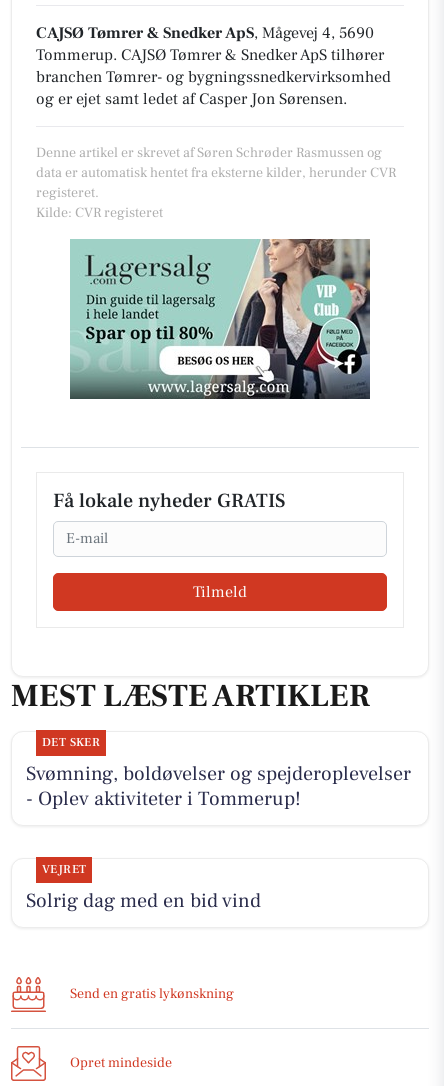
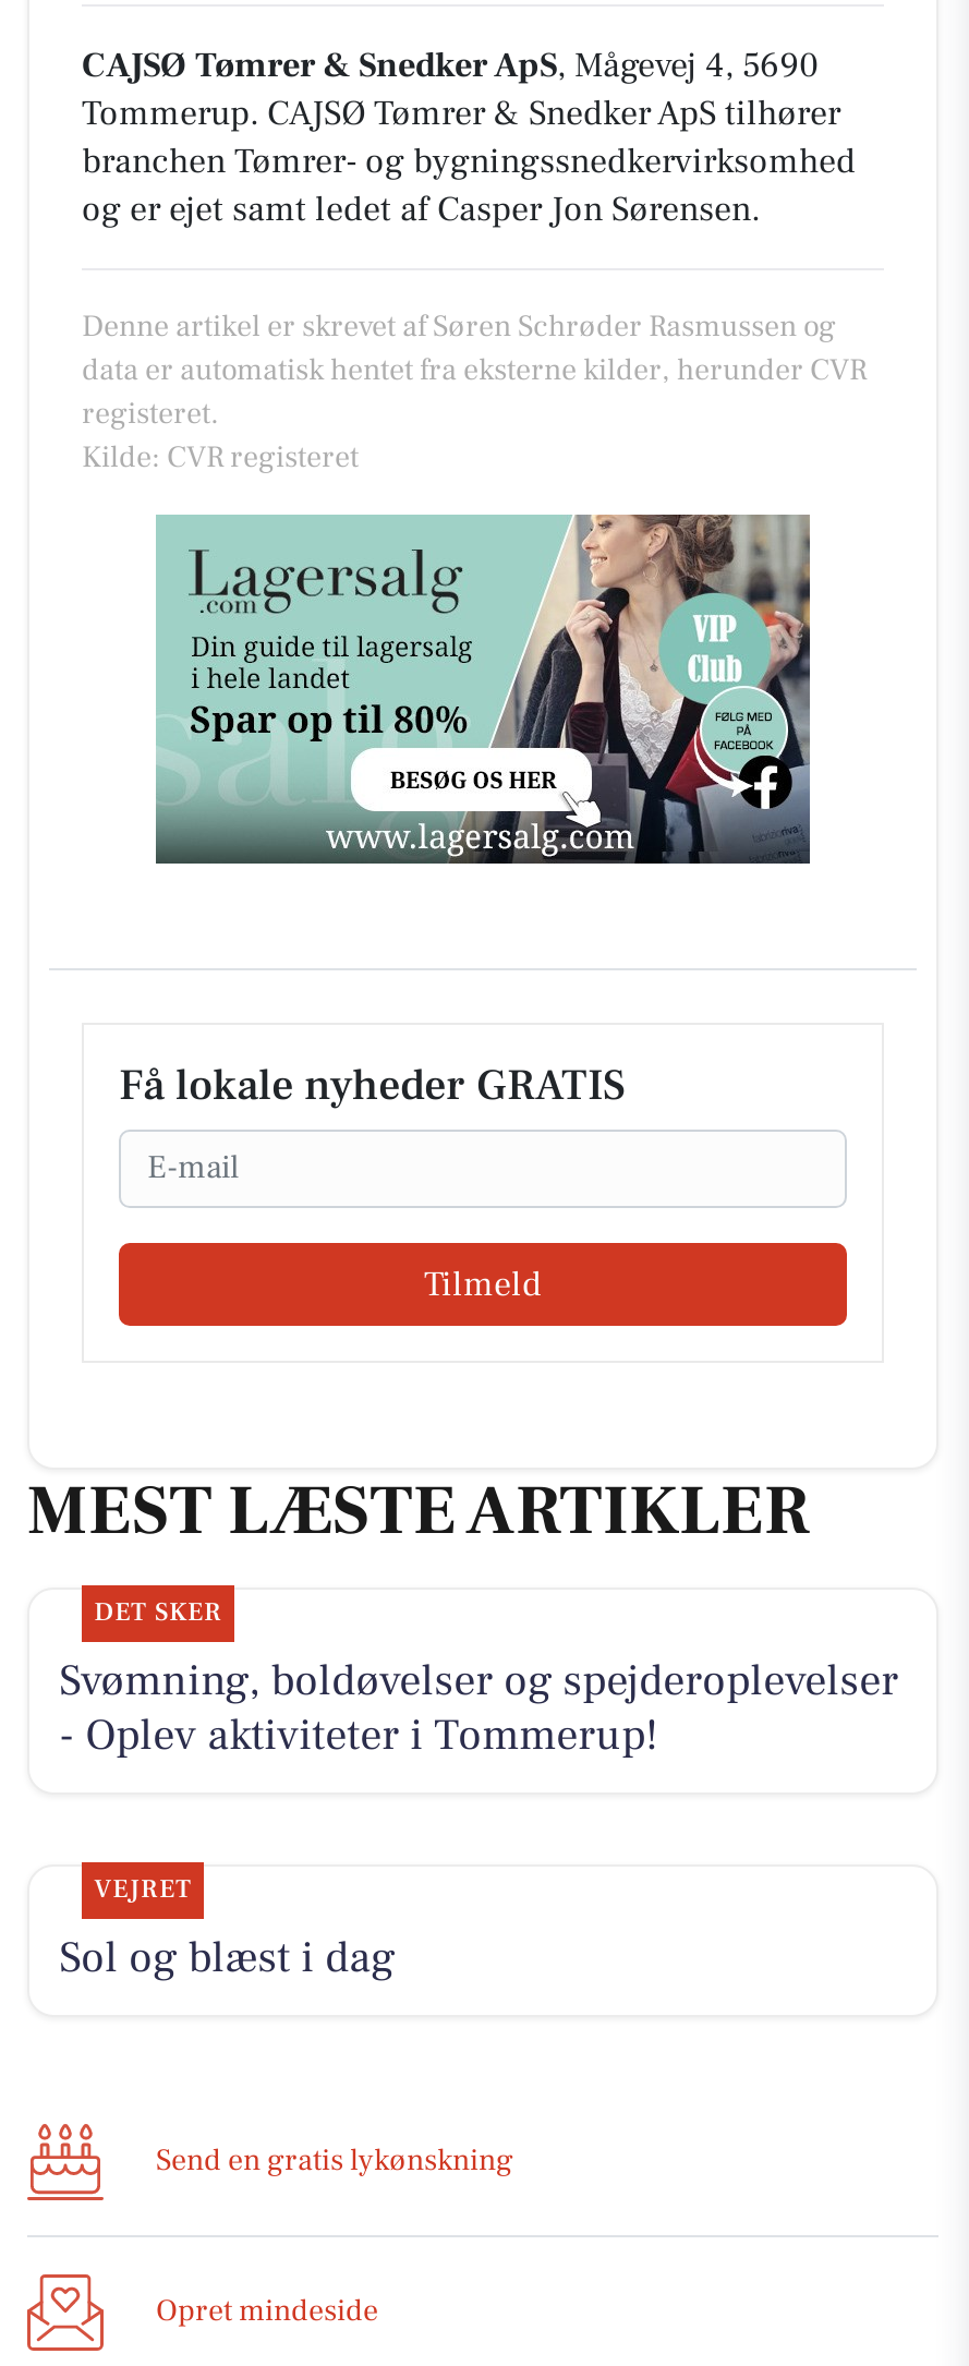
[26,888,261,914] Solrig dag med en bid vind -> [59,1929,395,1986] Sol og blæst i dag

